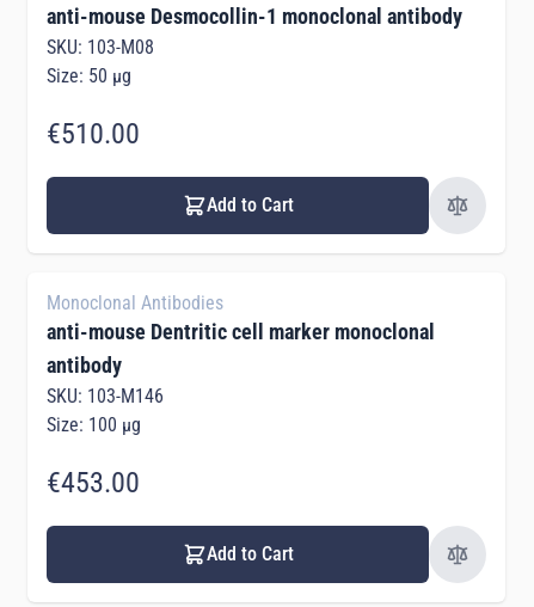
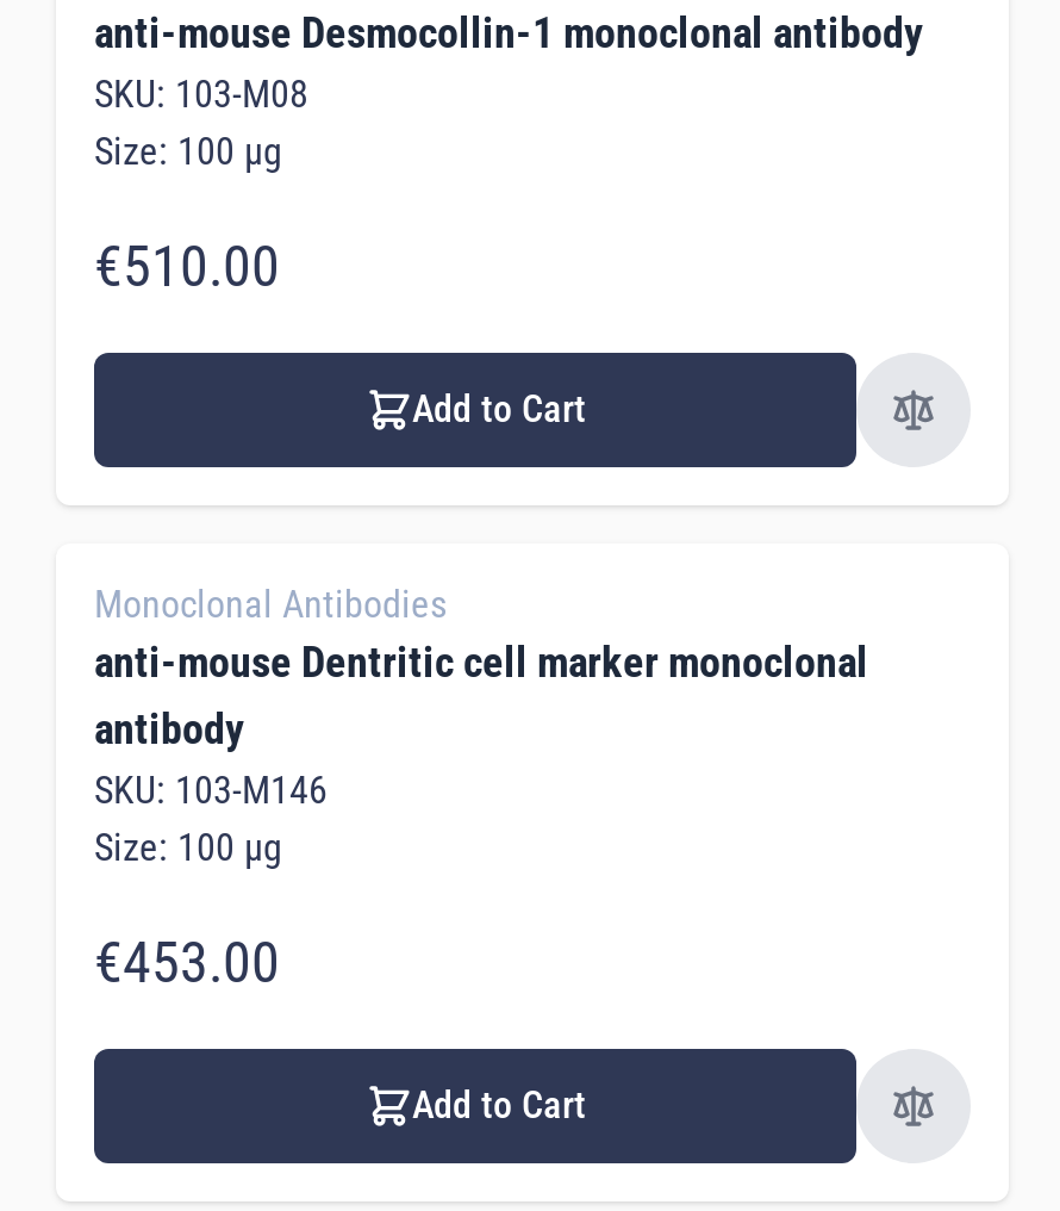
[47,64,131,87] Size: 50 µg -> [94,128,282,173] Size: 100 µg

